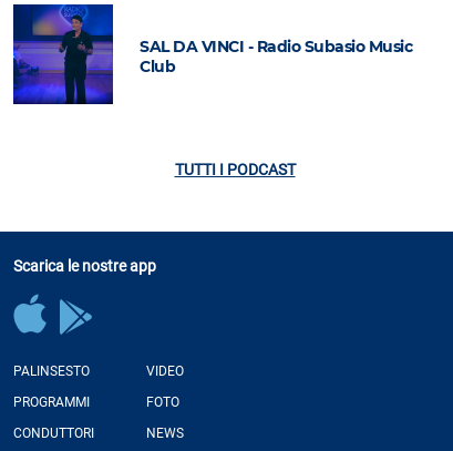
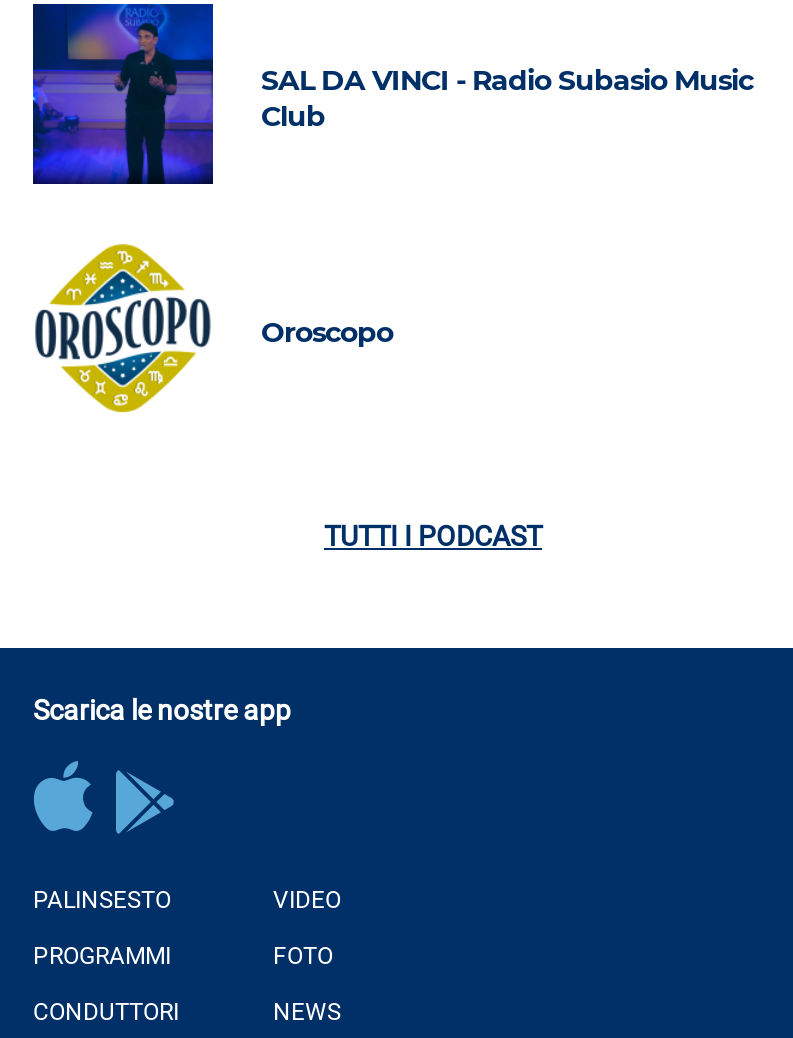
none -> [33,242,393,418] [image] | Oroscopo

